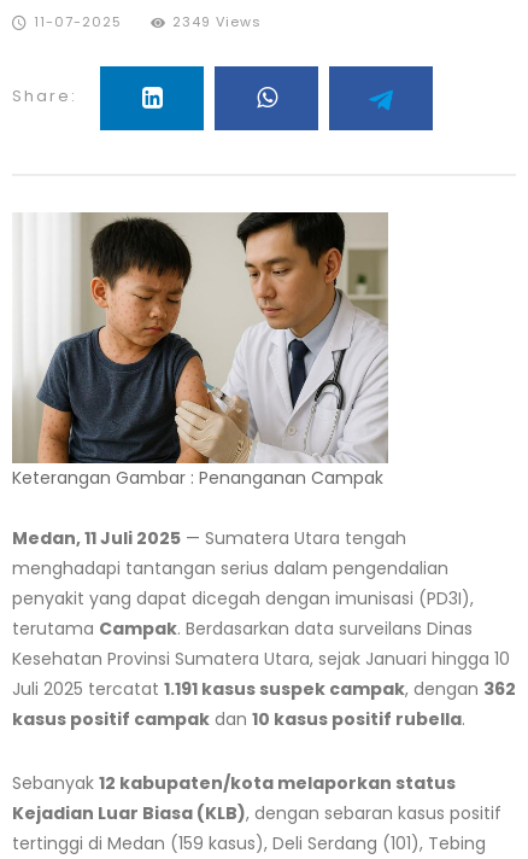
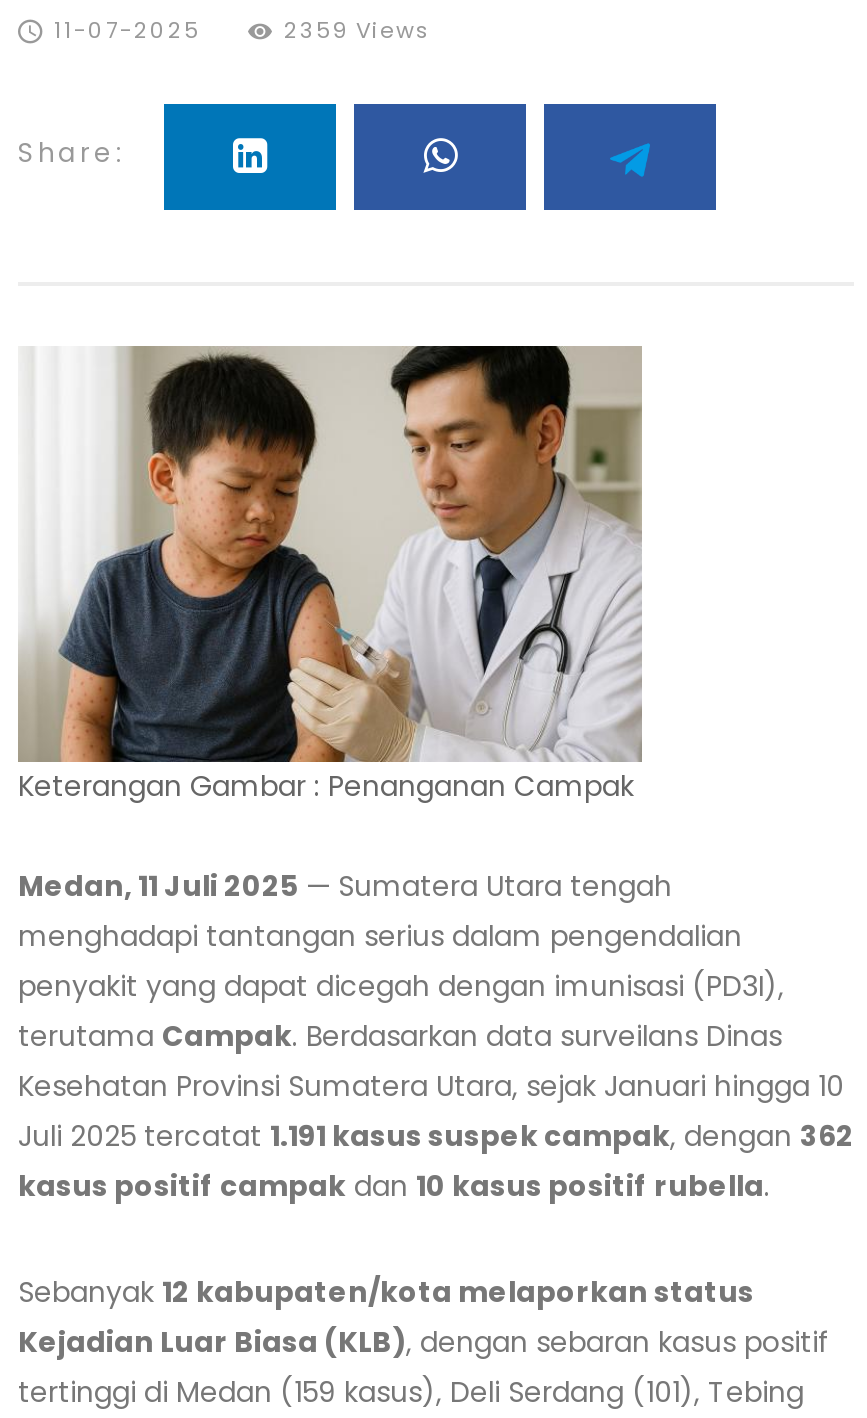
[172,13,262,32] 2349 Views -> [284,15,432,47] 2359 Views

